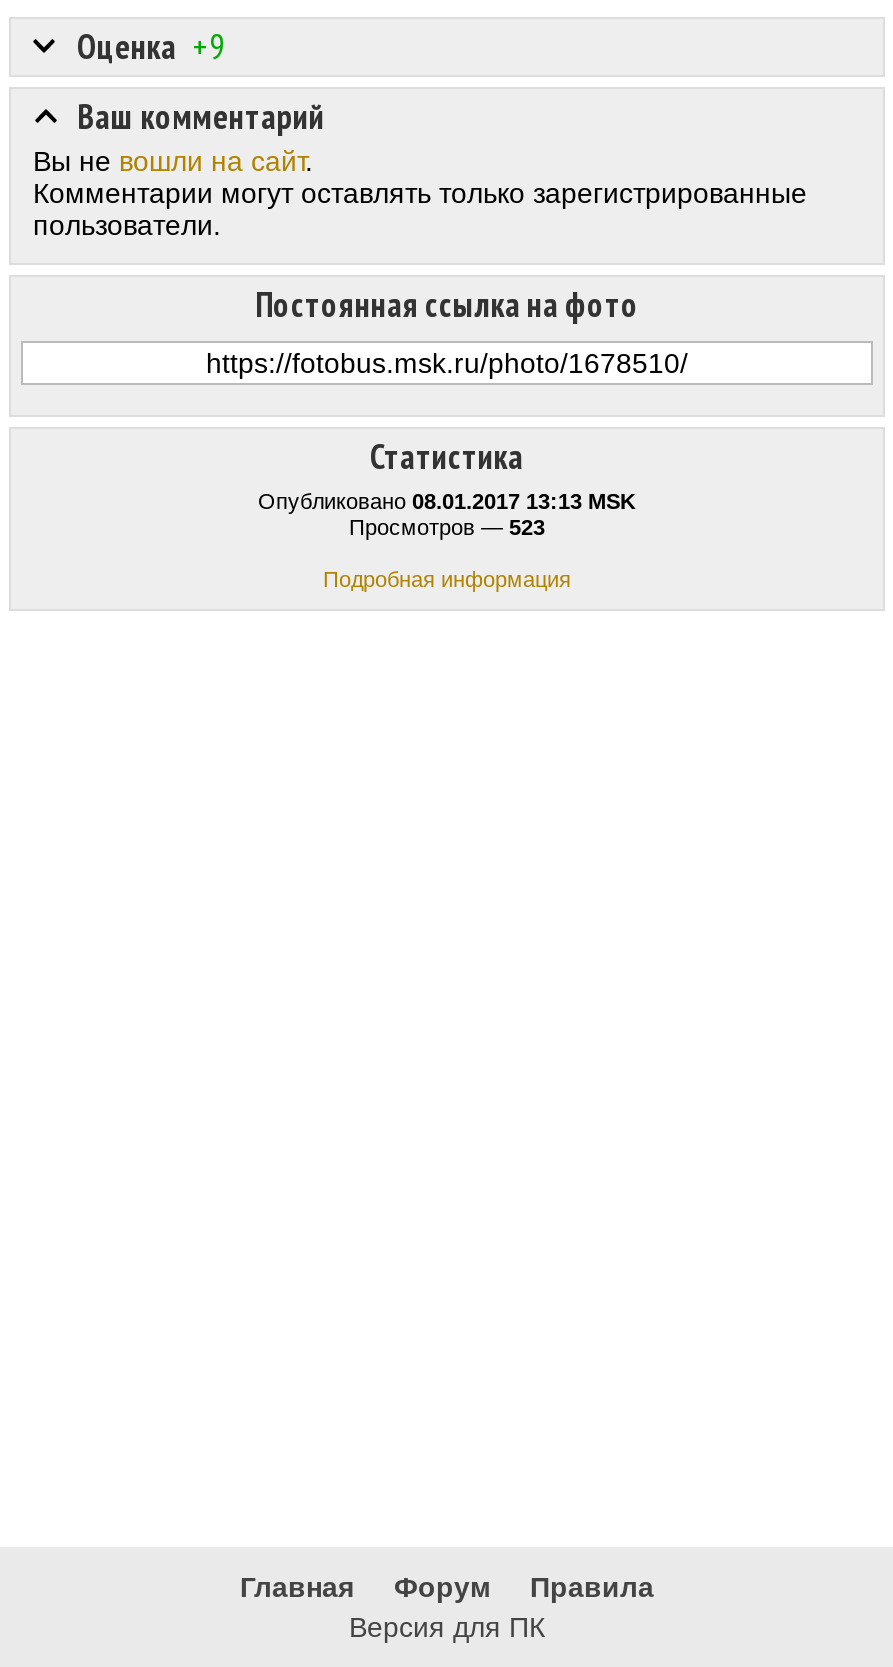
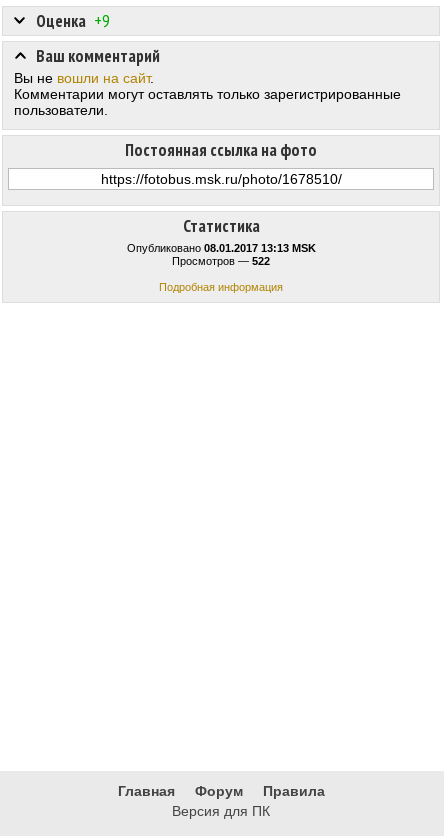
[349,515,545,539] Просмотров — 523 -> [172,255,270,267] Просмотров — 522

